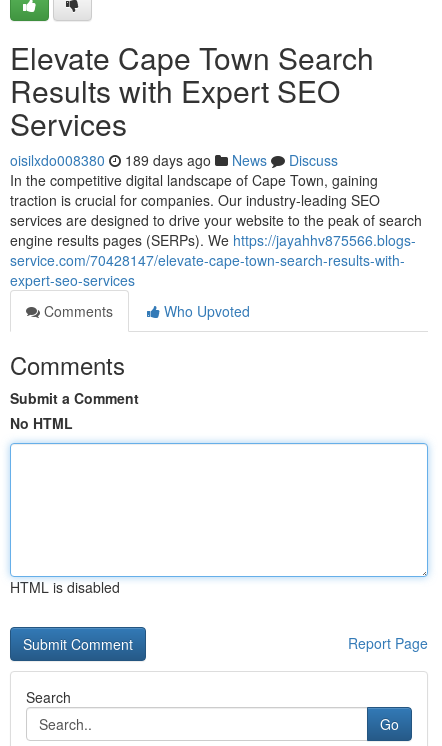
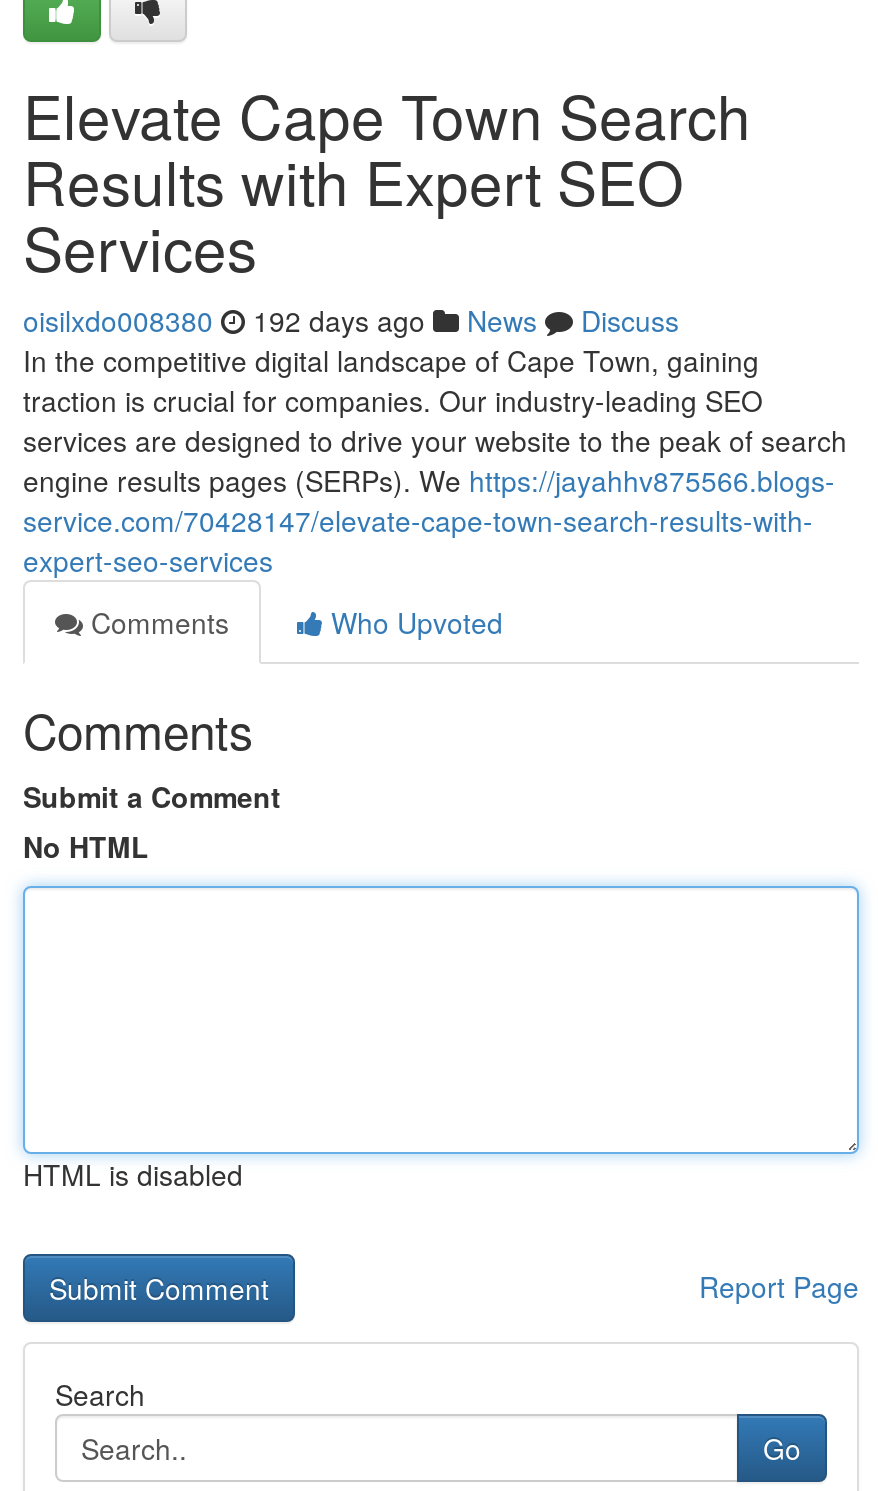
[10,150,338,170] oisilxdo008380 189 days ago News Discuss -> [23,300,679,340] oisilxdo008380 192 days ago News Discuss

